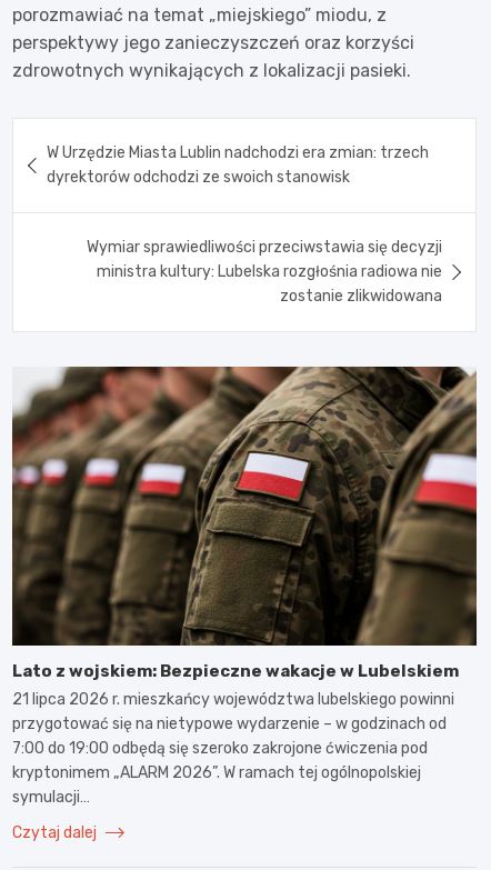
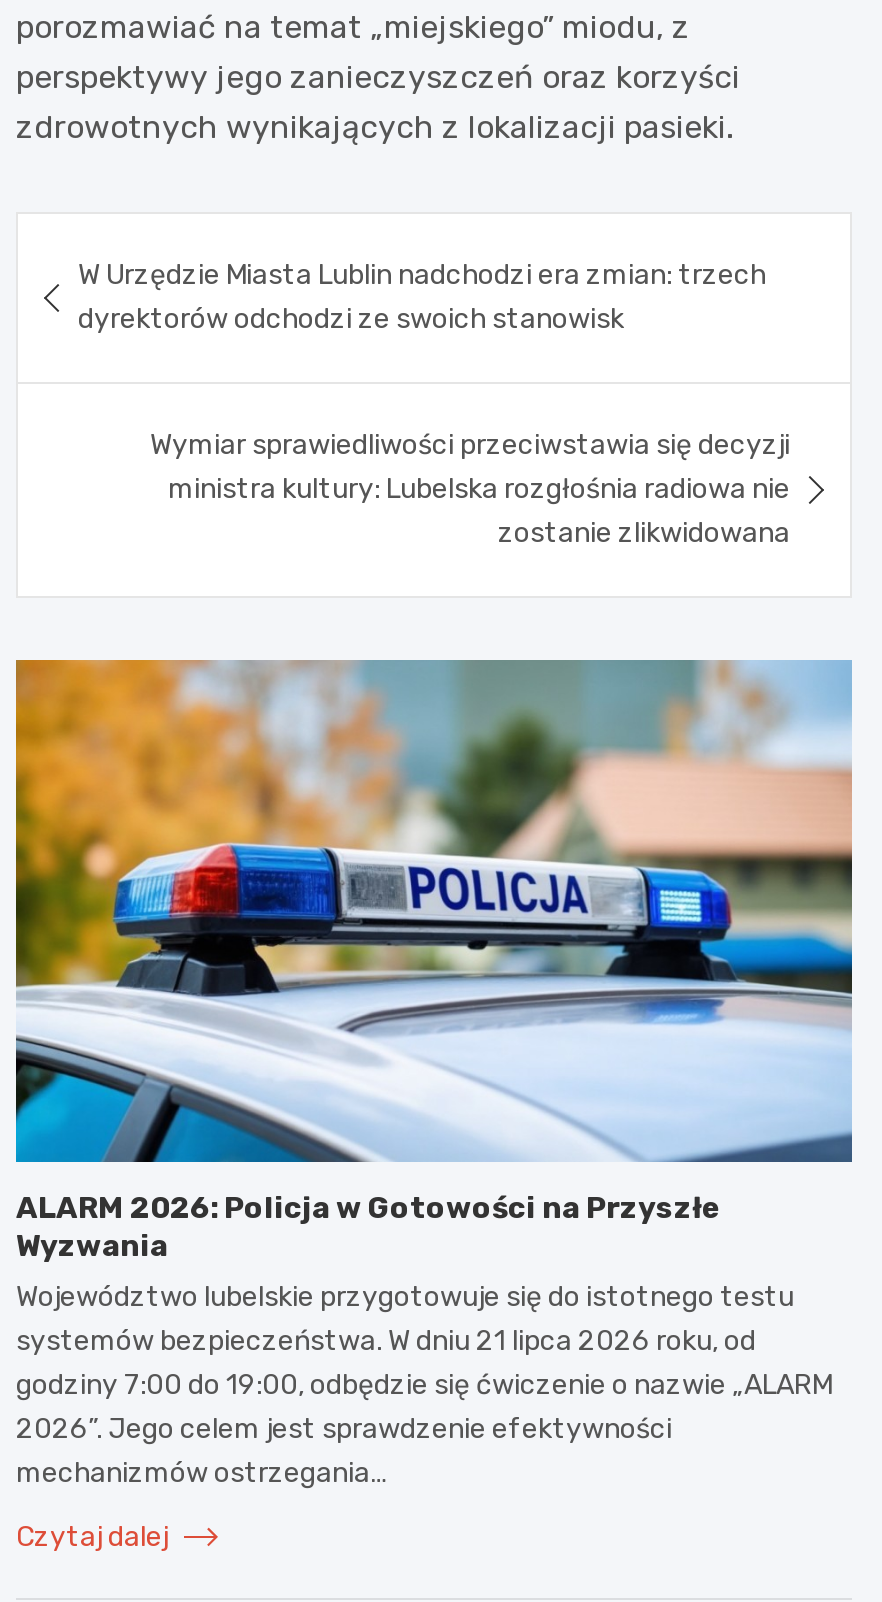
[11,366,478,806] [image] | Lato z wojskiem: Bezpieczne wakacje w Lubelskiem | 21 lipca 2026 r. mieszkańcy województwa lubelskiego powinni | przygotować się na nietypowe wydarzenie – w godzinach od | 7:00 do 19:00 odbędą się szeroko zakrojone ćwiczenia pod | kryptonimem „ALARM 2026”. W ramach tej ogólnopolskiej | symulacji… -> [14,658,854,1489] [image] | ALARM 2026: Policja w Gotowości na Przyszłe | Wyzwania | Województwo lubelskie przygotowuje się do istotnego testu | systemów bezpieczeństwa. W dniu 21 lipca 2026 roku, od | godziny 7:00 do 19:00, odbędzie się ćwiczenie o nazwie „ALARM | 2026”. Jego celem jest sprawdzenie efektywności | mechanizmów ostrzegania…

